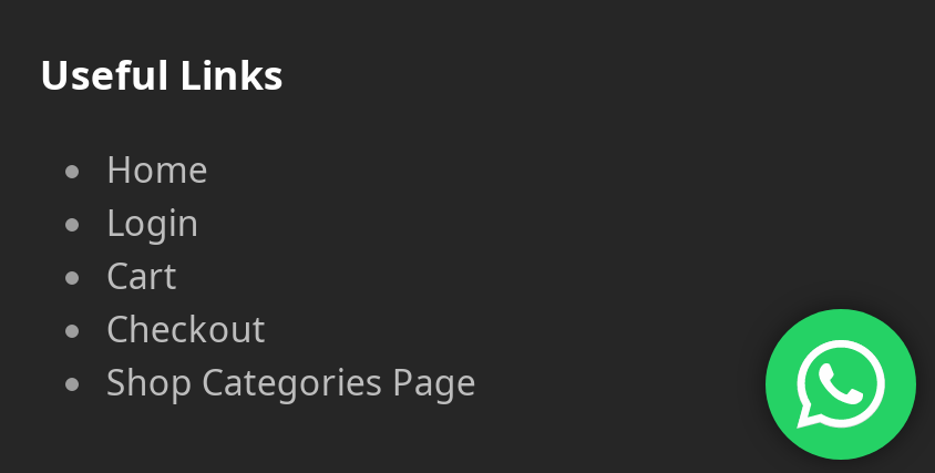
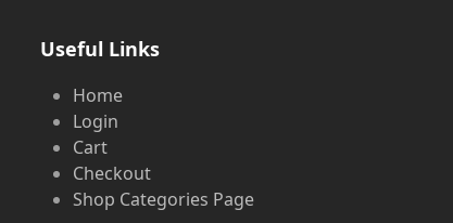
[763,307,918,462] [image] -> none

